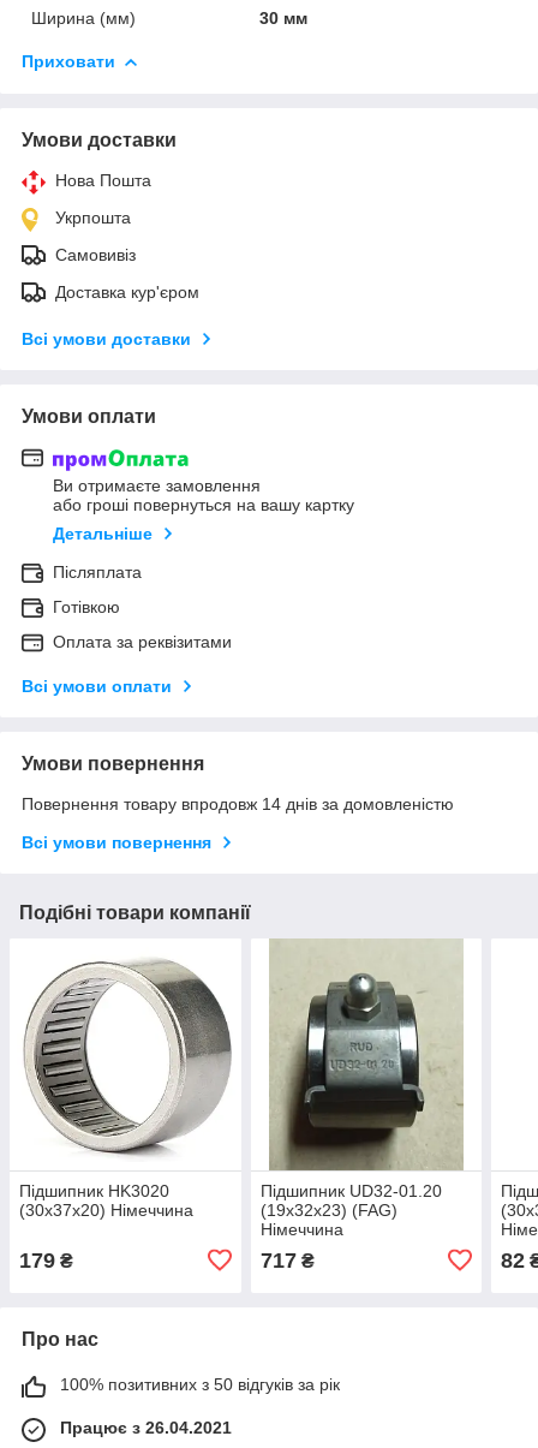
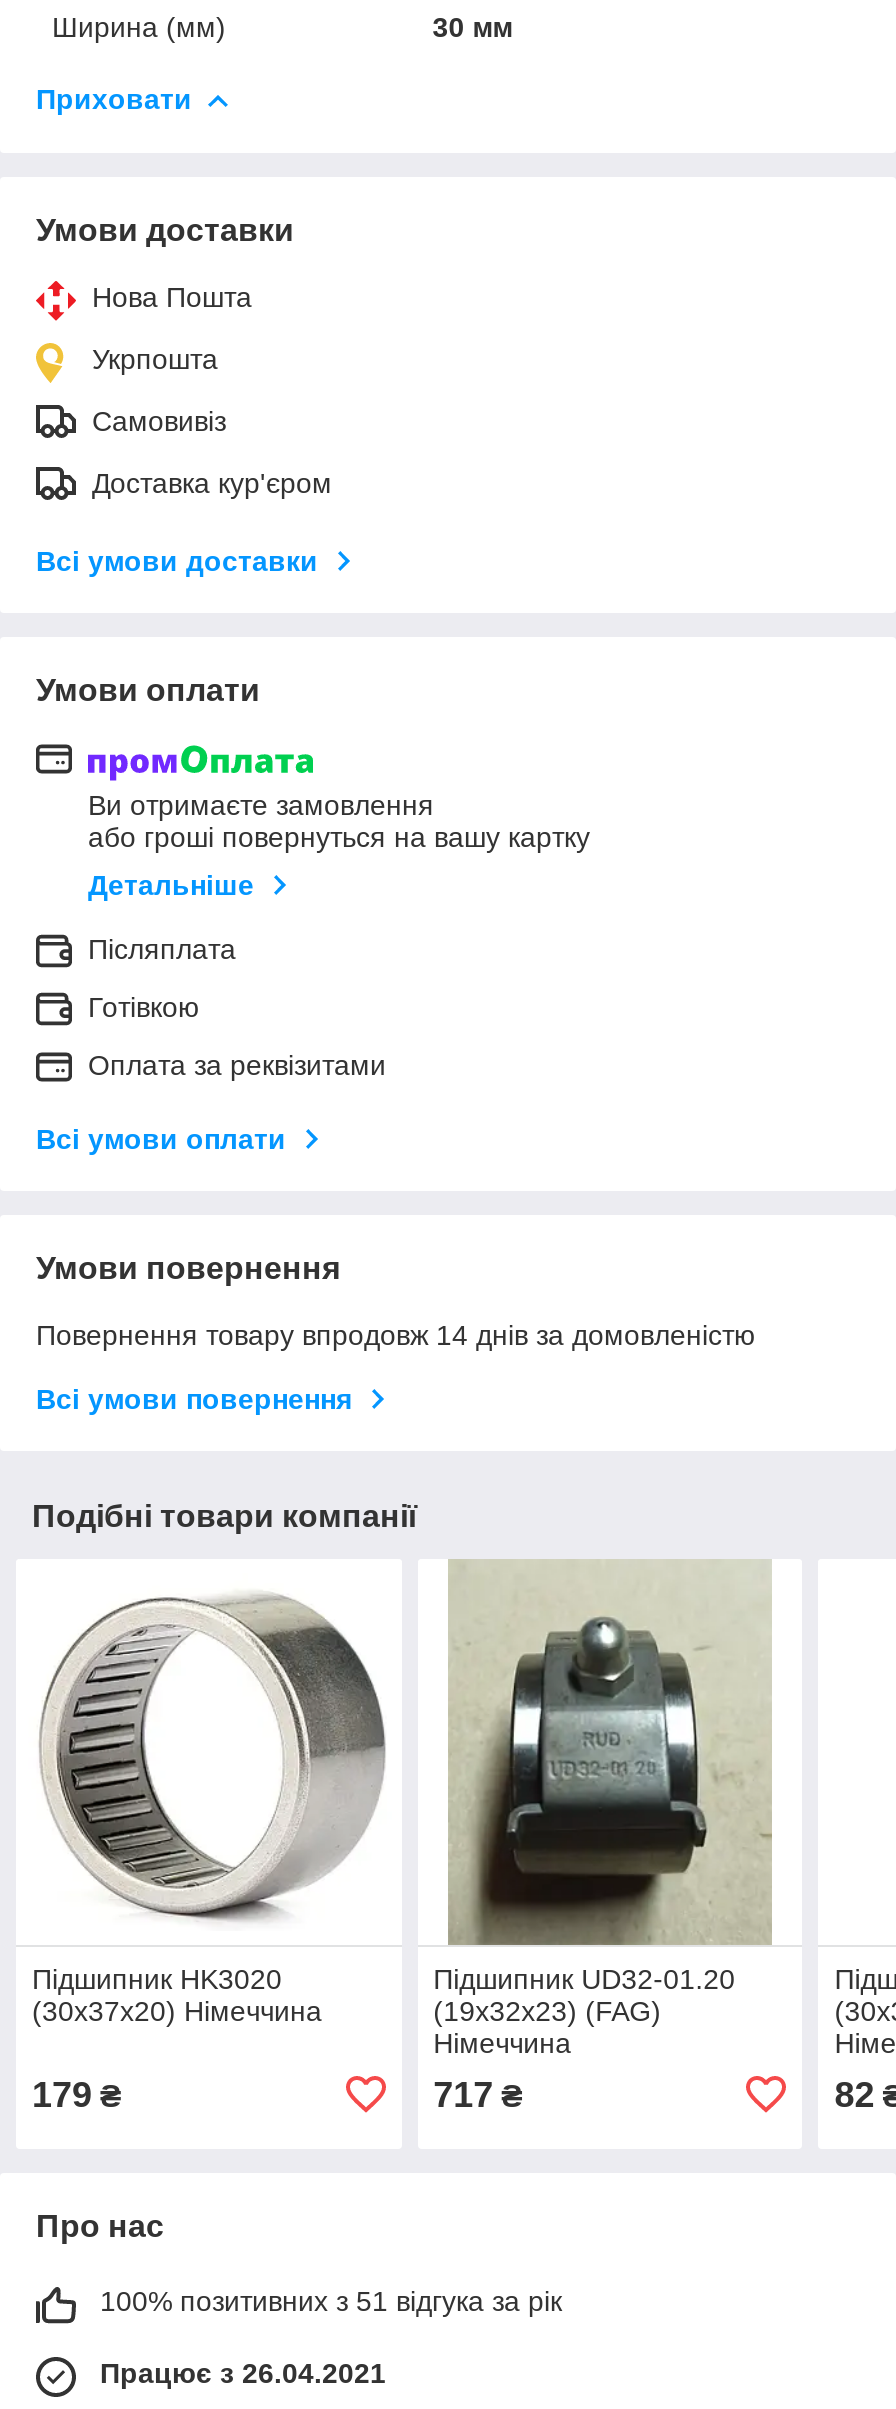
[60,1374,340,1394] 100% позитивних з 50 відгуків за рік -> [100,2285,562,2317] 100% позитивних з 51 відгука за рік

